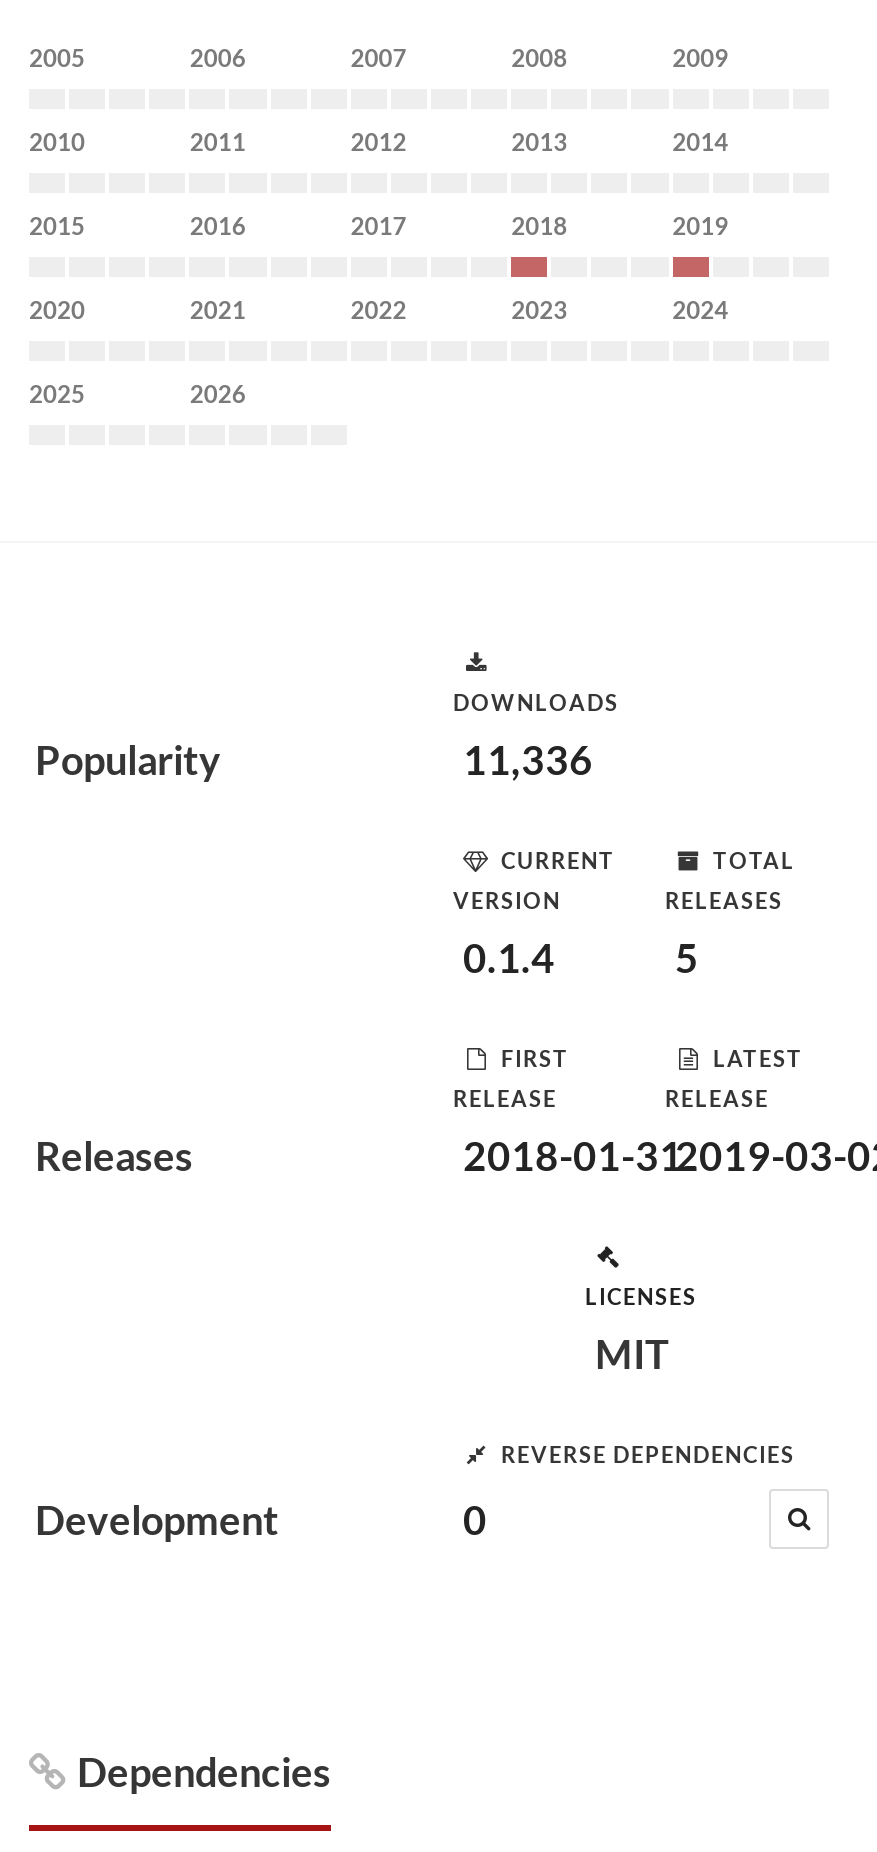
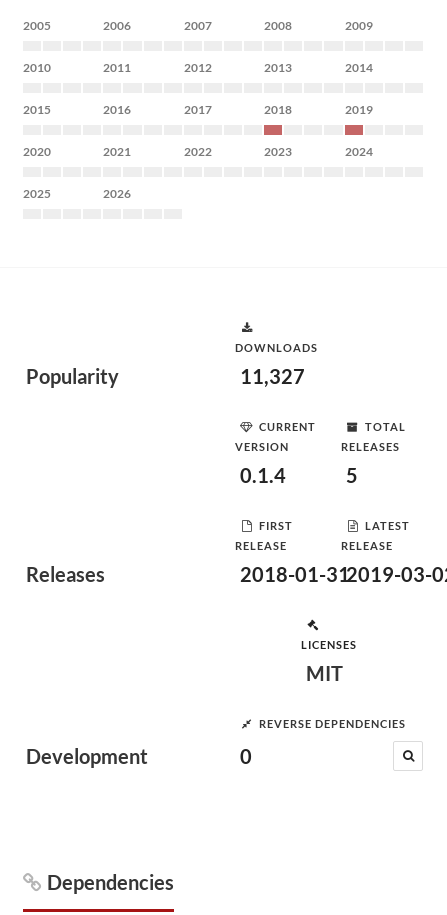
[463,735,593,783] 11,336 -> [240,364,305,388] 11,327

